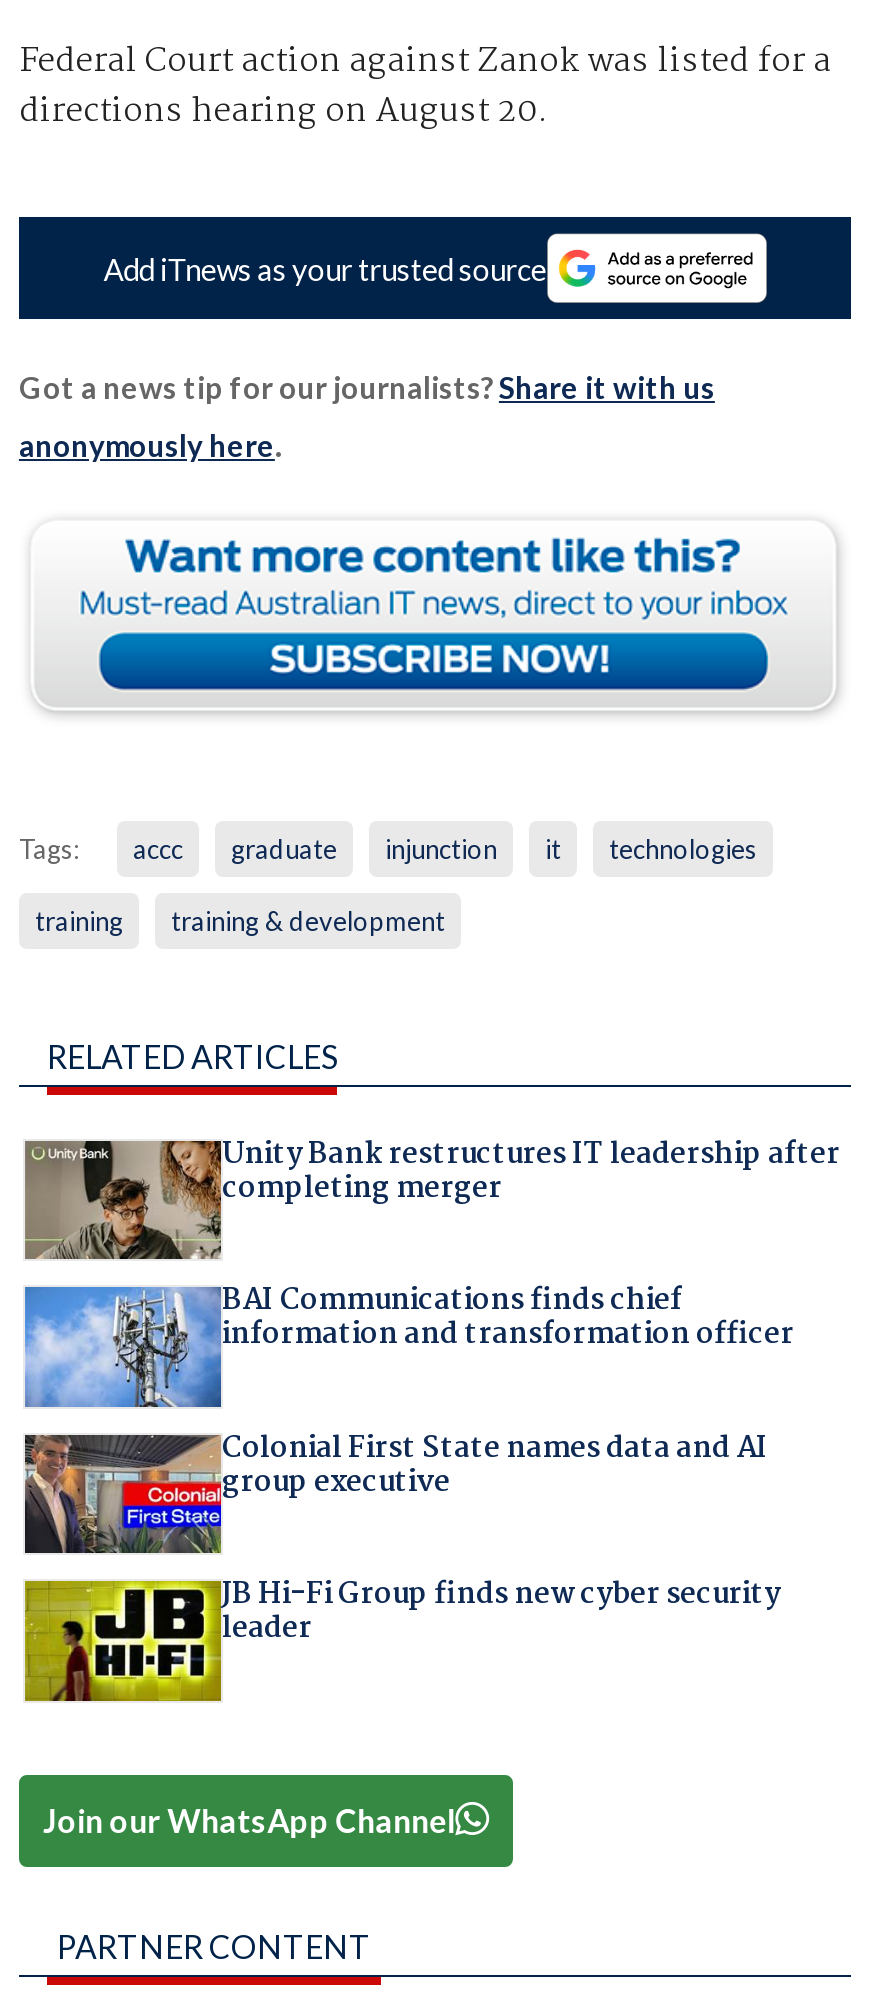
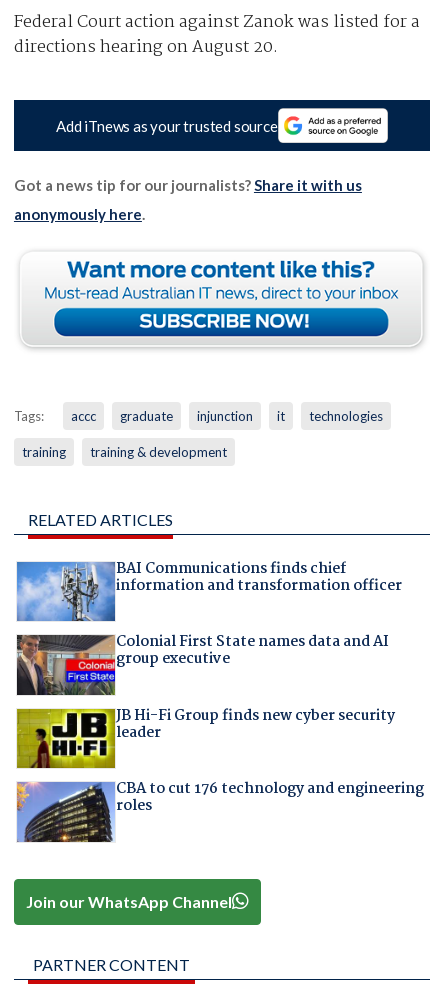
[23,1131,840,1261] [image] | Unity Bank restructures IT leadership after | completing merger -> none
moved [23,1278,794,1653] -> [16,557,401,745]: [image] | BAI Communications finds chief | information and transformation officer | Colonial First State names data and AI | group executive | JB Hi-Fi Group finds new cyber security | leader
none -> [16,777,423,843] [image] | CBA to cut 176 technology and engineering | roles

